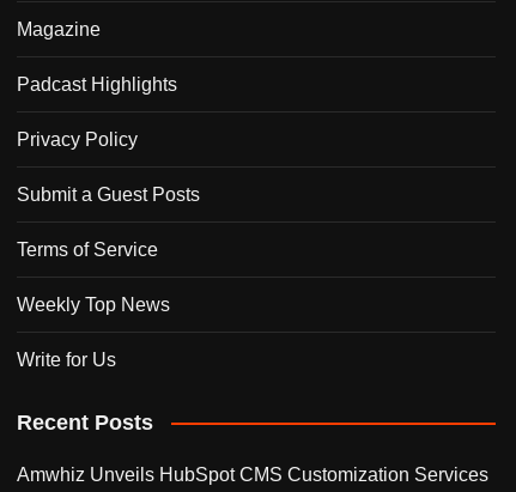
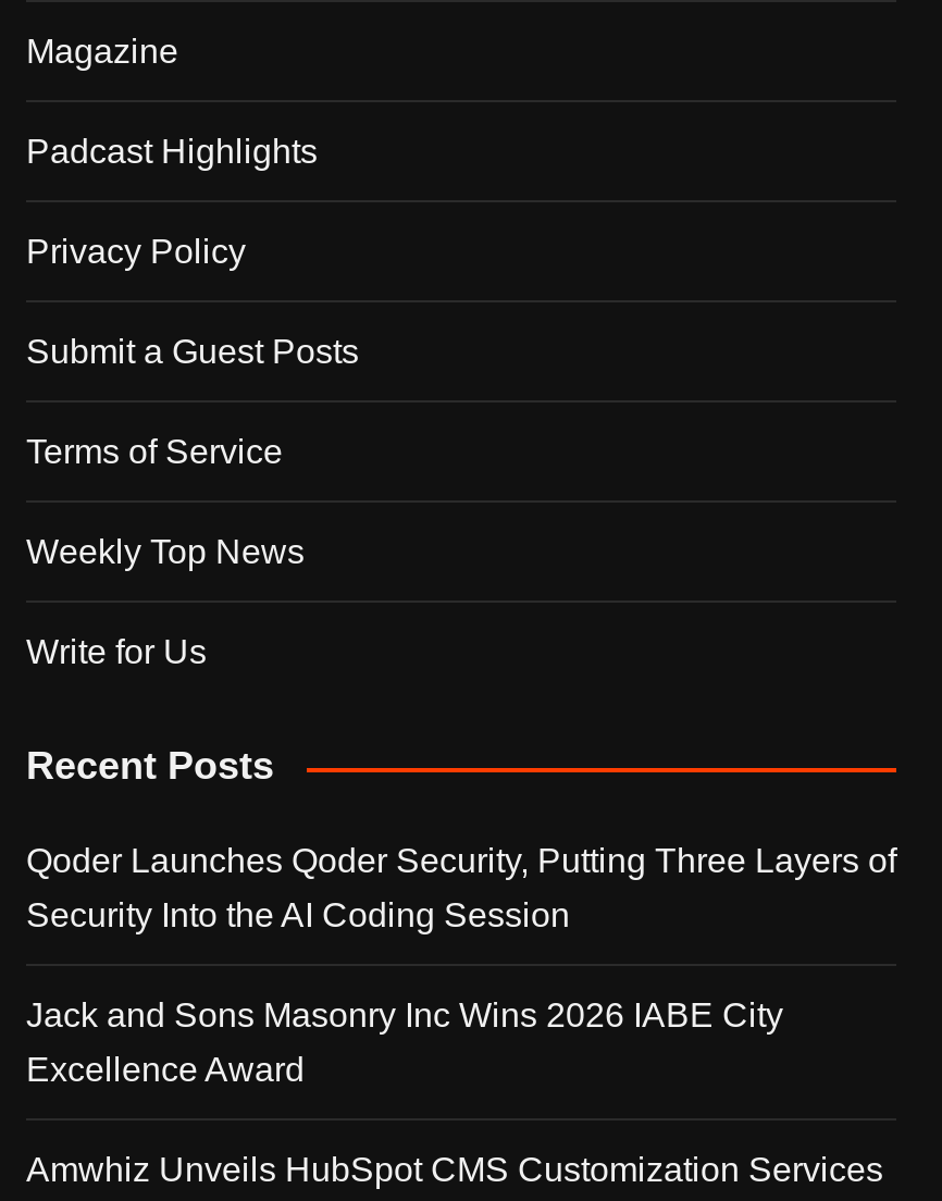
none -> [26,843,896,1089] Qoder Launches Qoder Security, Putting Three Layers of | Security Into the AI Coding Session | Jack and Sons Masonry Inc Wins 2026 IABE City | Excellence Award

